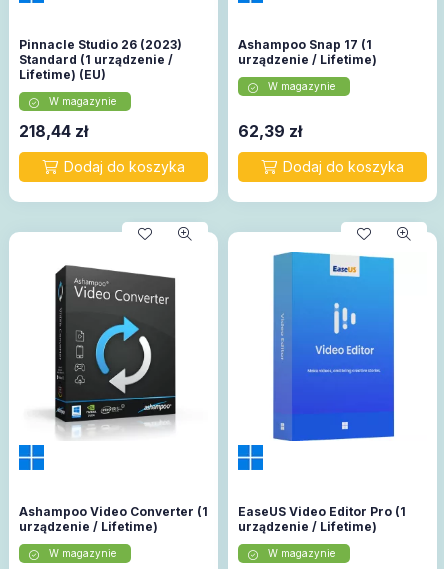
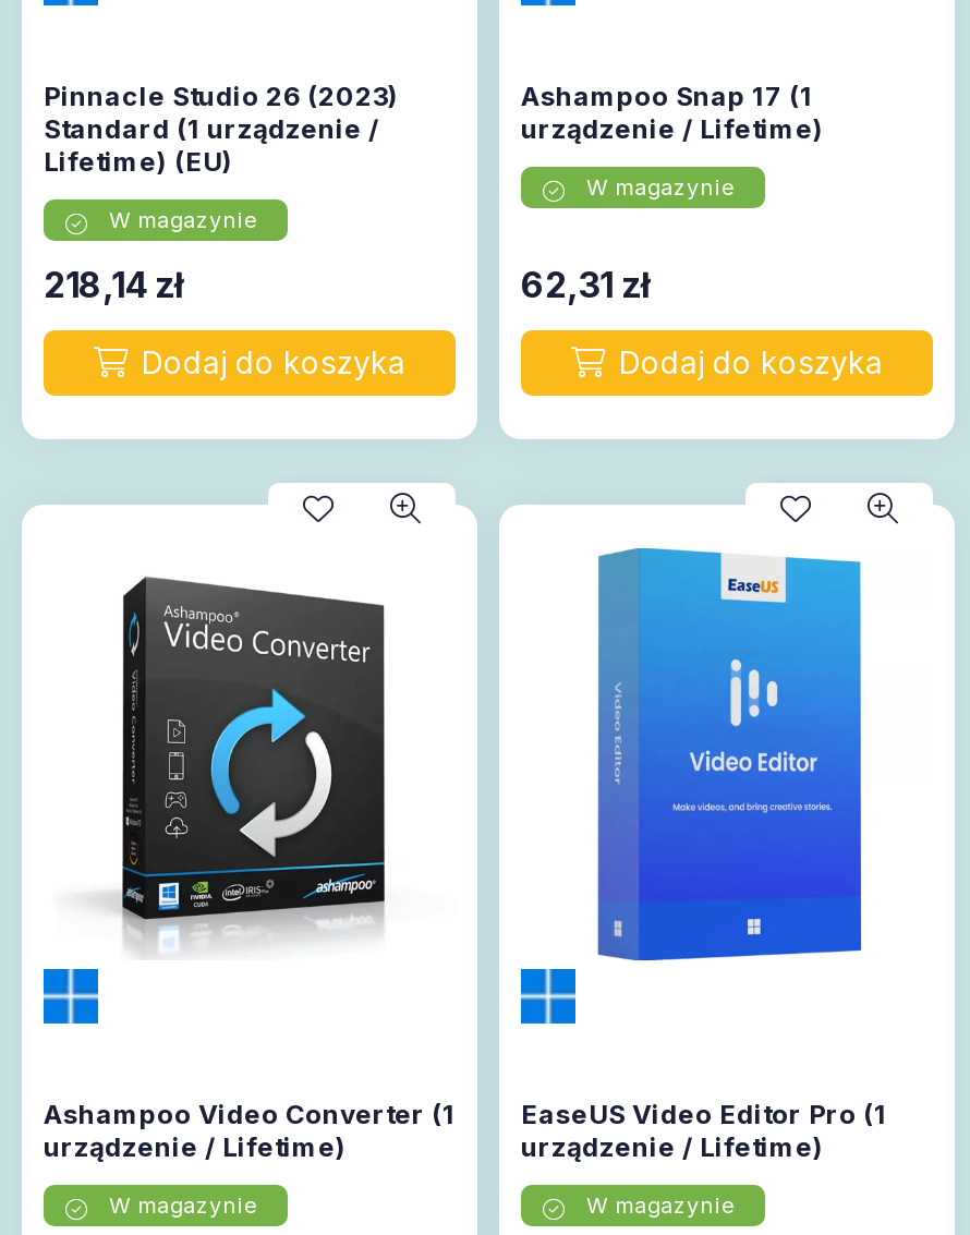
[19,121,88,141] 218,44 zł -> [44,263,183,306] 218,14 zł
[238,121,302,141] 62,39 zł -> [521,263,650,306] 62,31 zł

